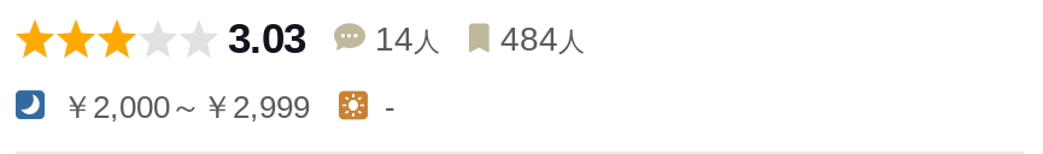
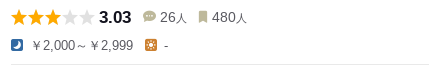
[375,20,440,59] 14人 -> [160,9,187,25] 26人
[500,20,585,59] 484人 -> [212,9,247,25] 480人

